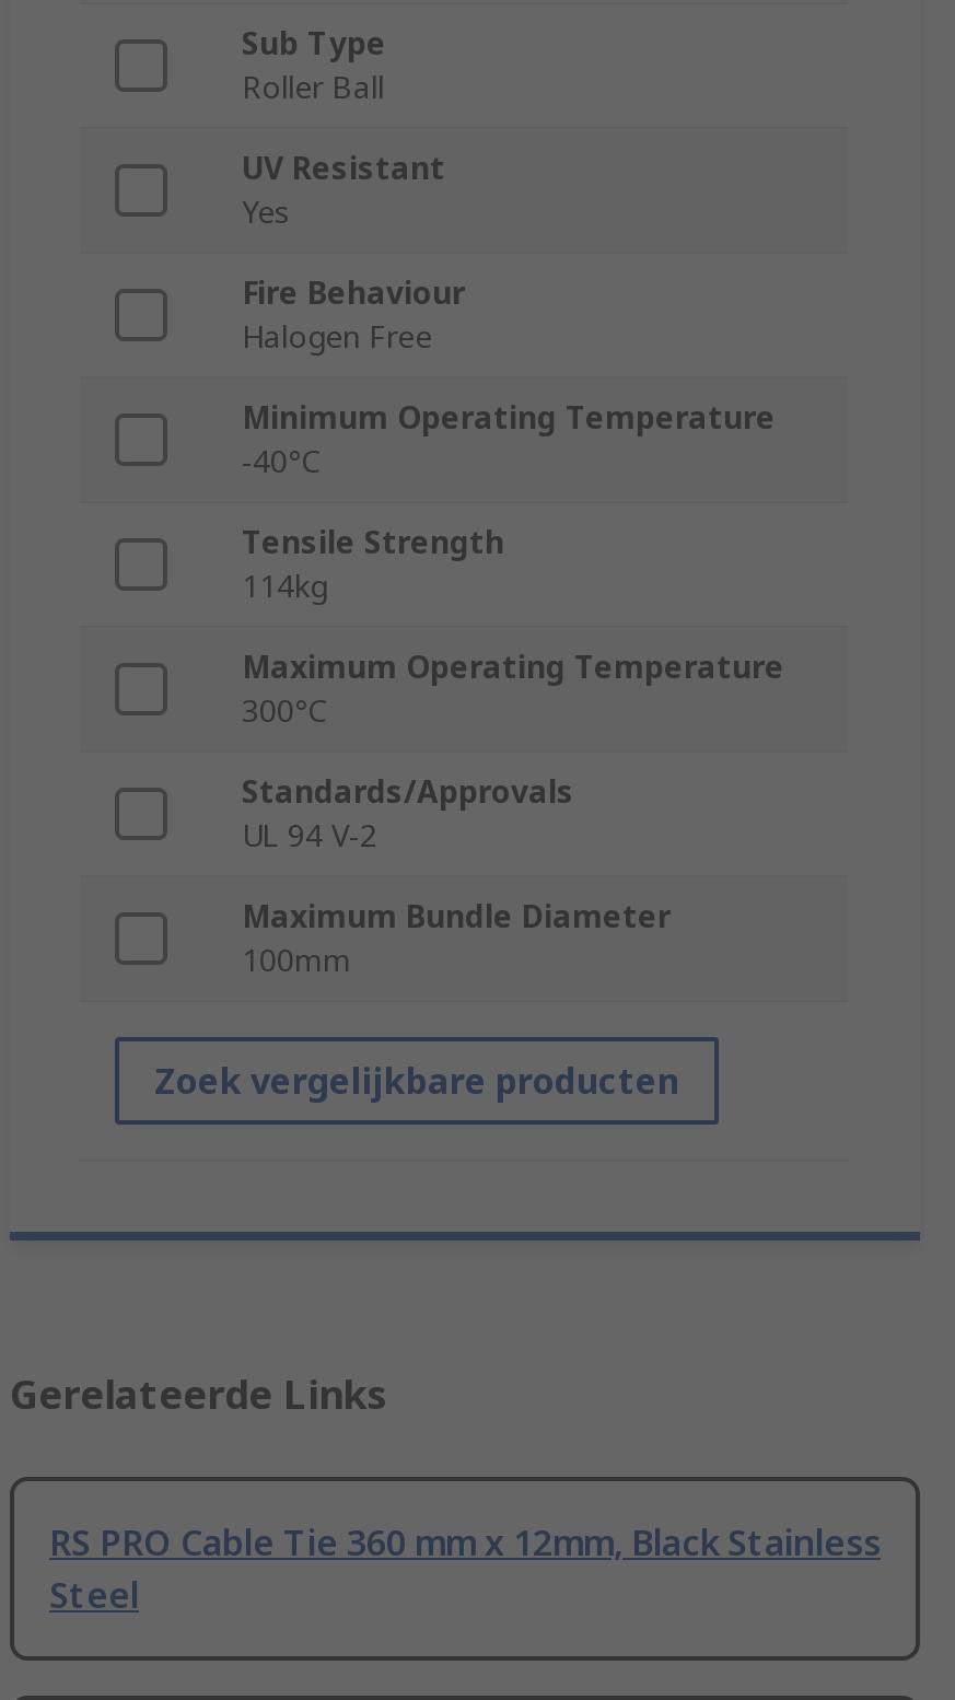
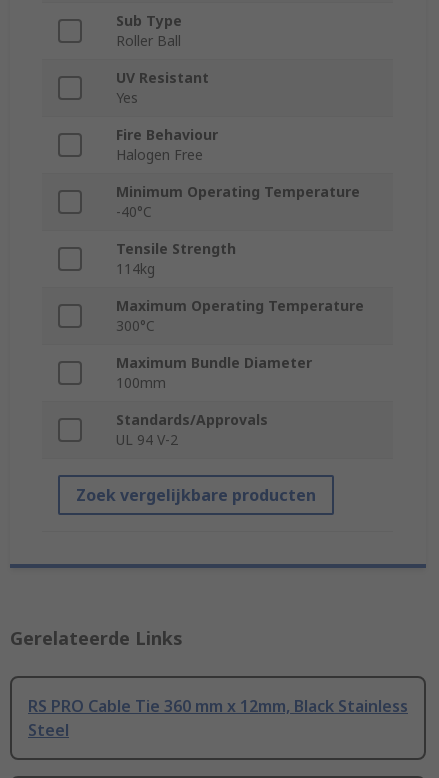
moved [242,771,574,857] -> [116,410,268,449]: Standards/Approvals | UL 94 V-2
moved [242,896,671,981] -> [116,353,312,392]: Maximum Bundle Diameter | 100mm

